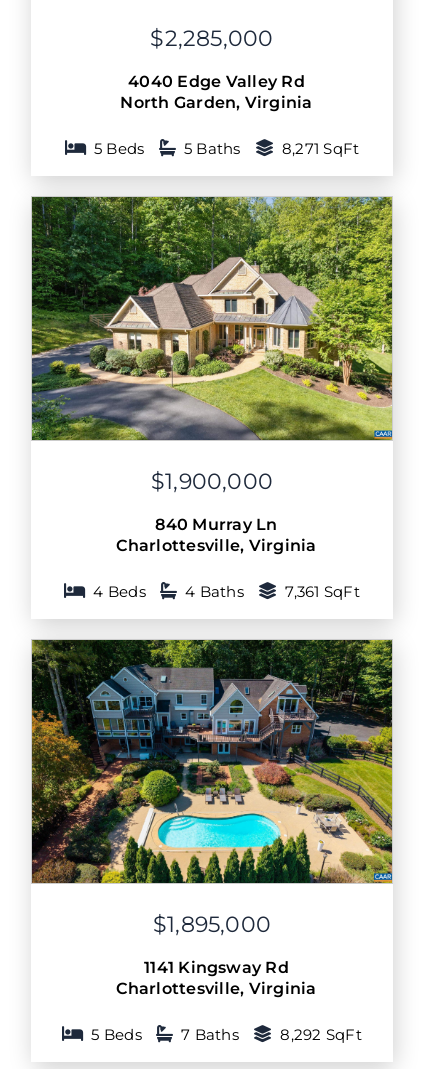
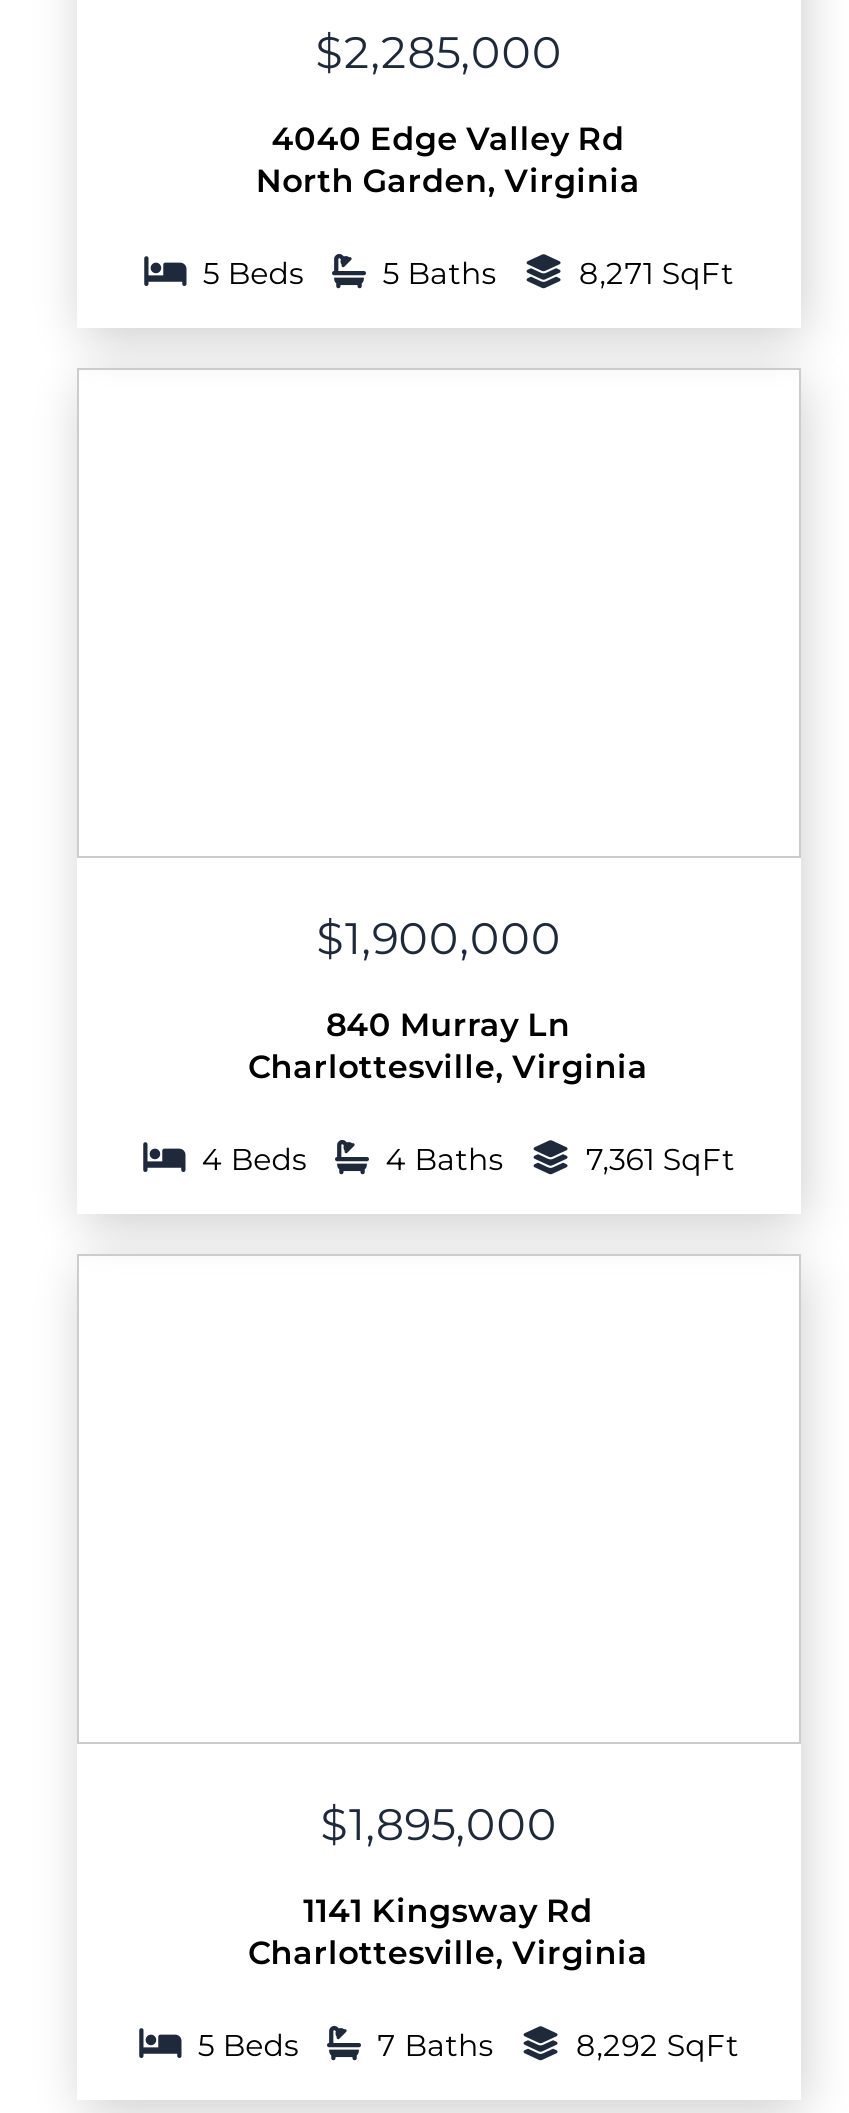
[31,196,393,441] [image] -> none
[31,639,393,884] [image] -> none

